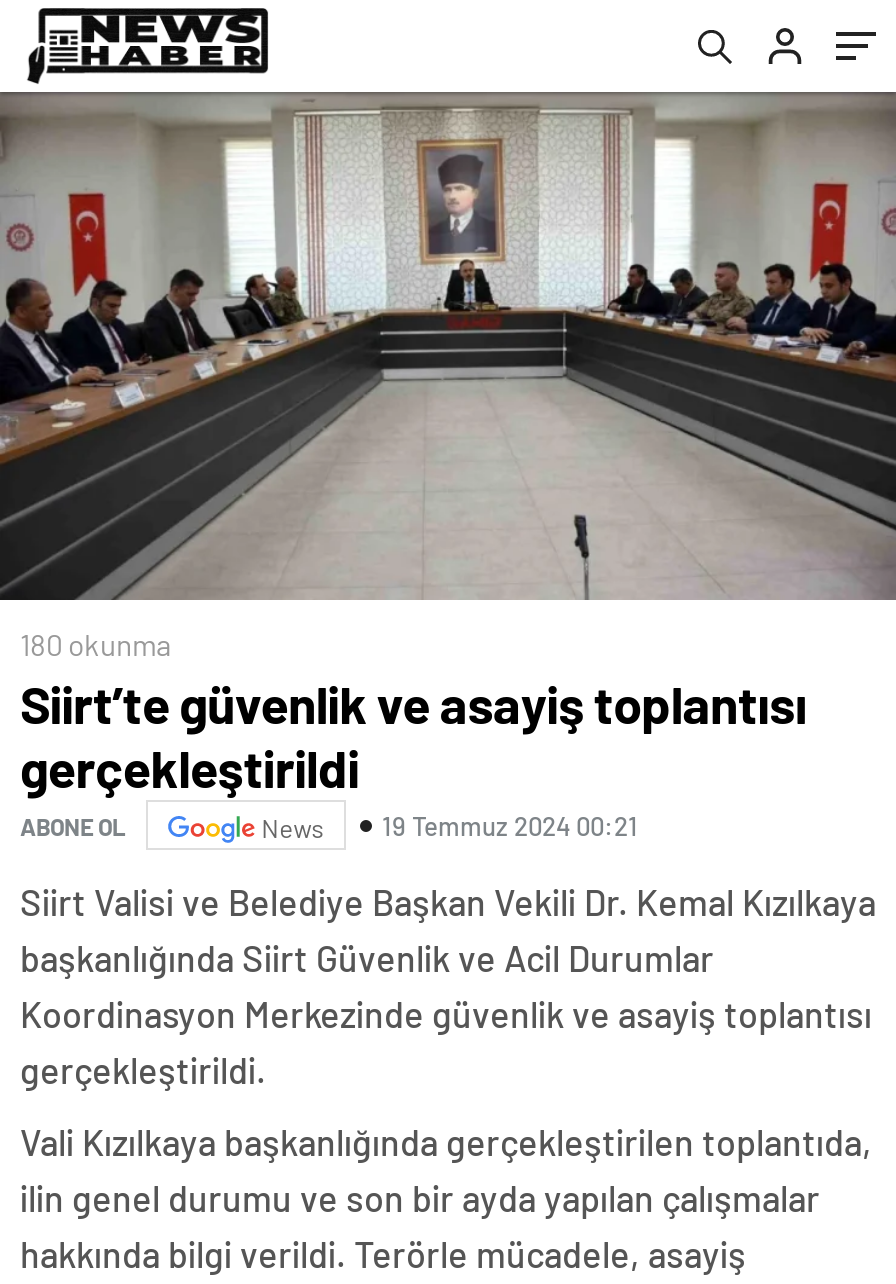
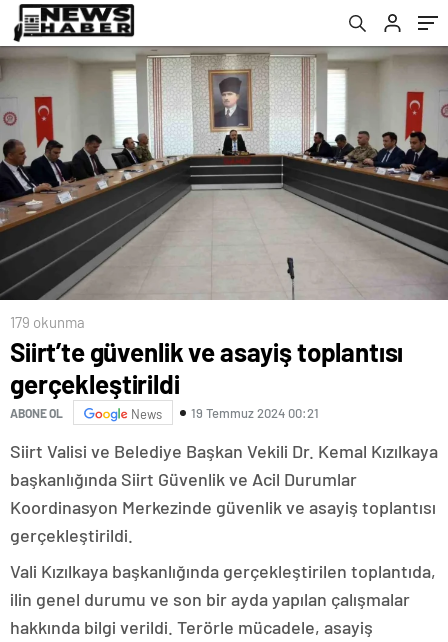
[20,627,172,663] 180 okunma -> [10,313,85,331] 179 okunma

